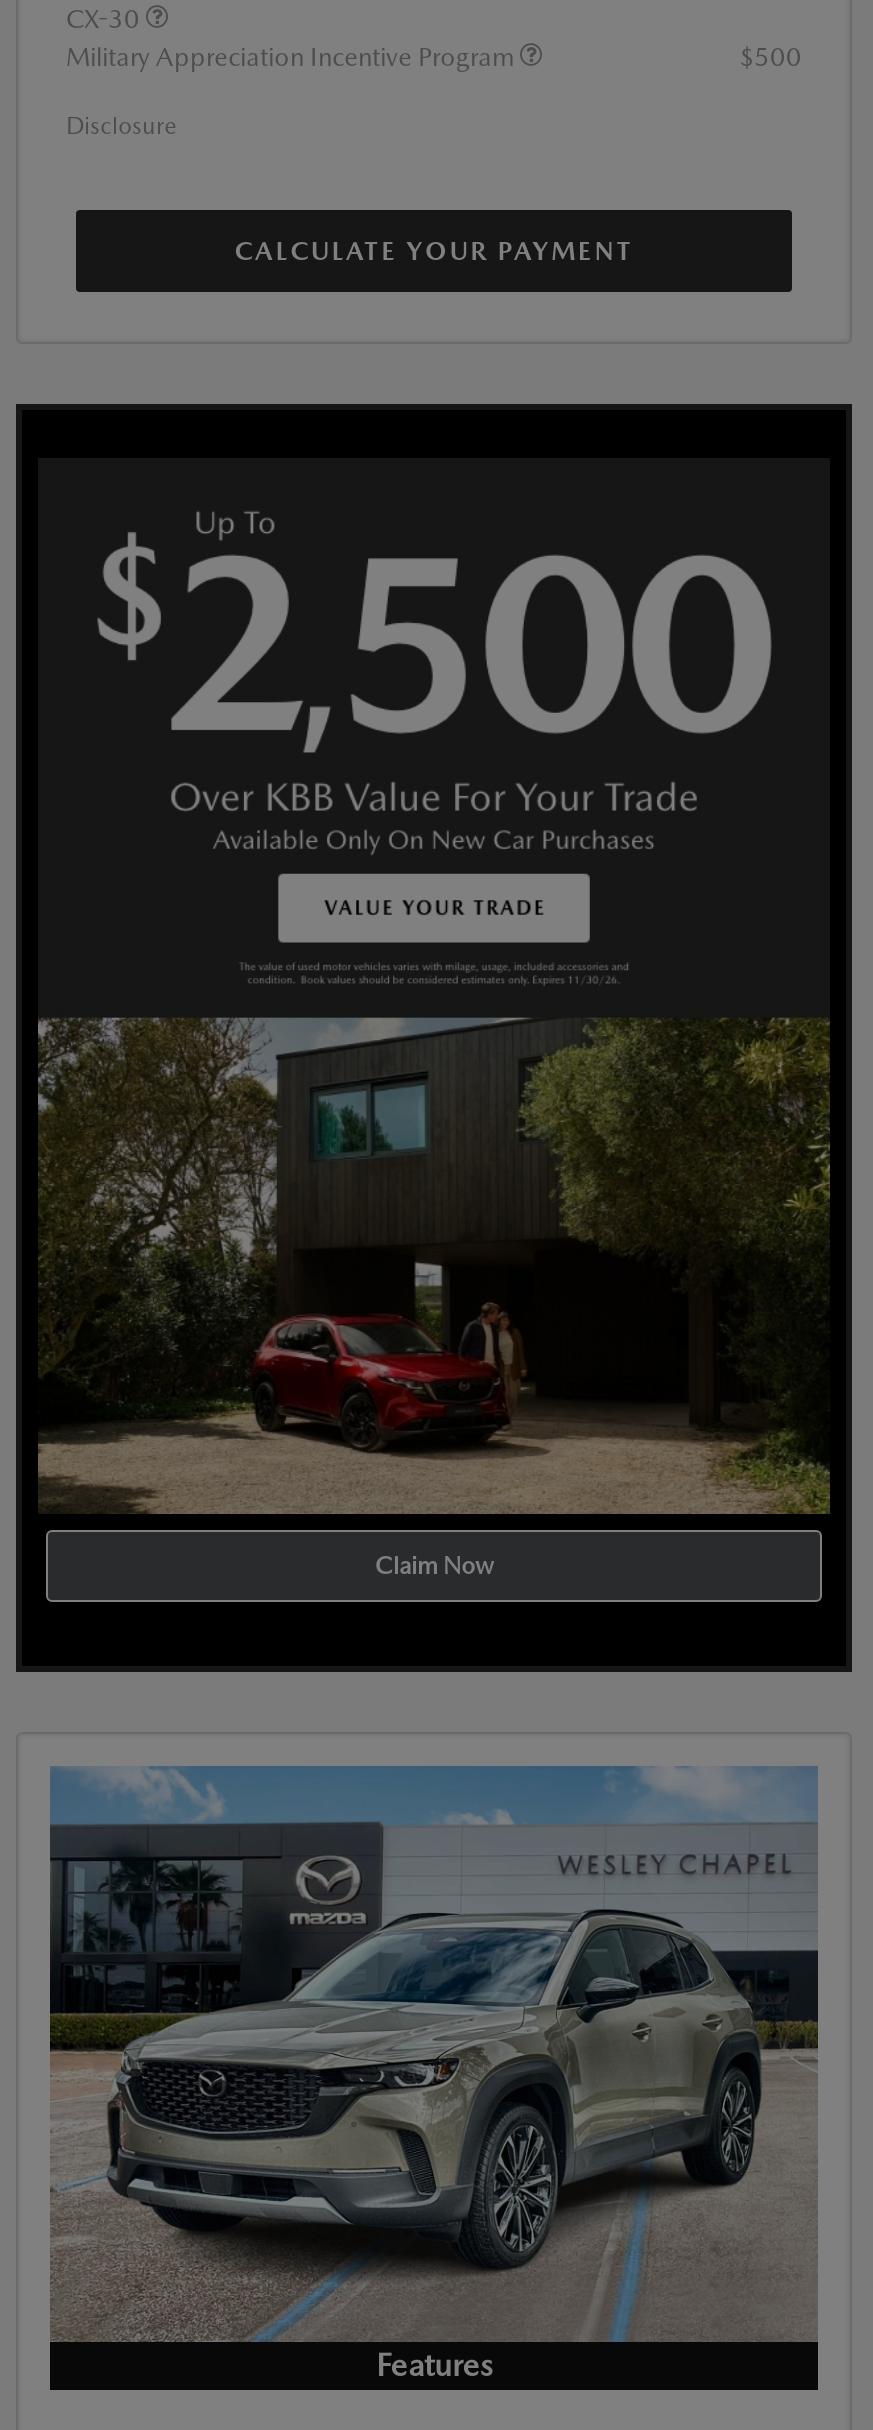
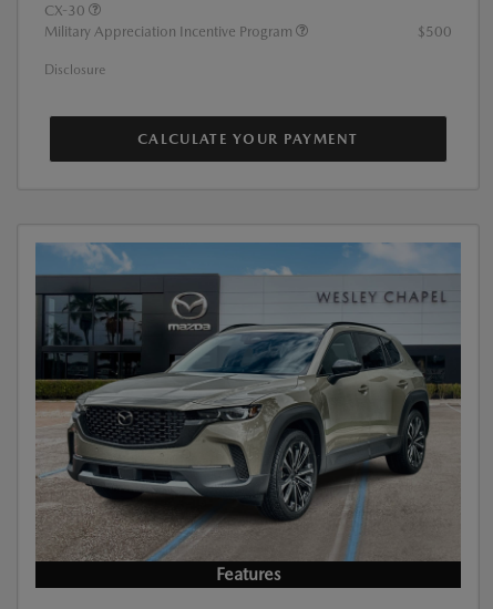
[14,402,854,1674] [image] | Claim Now -> none

